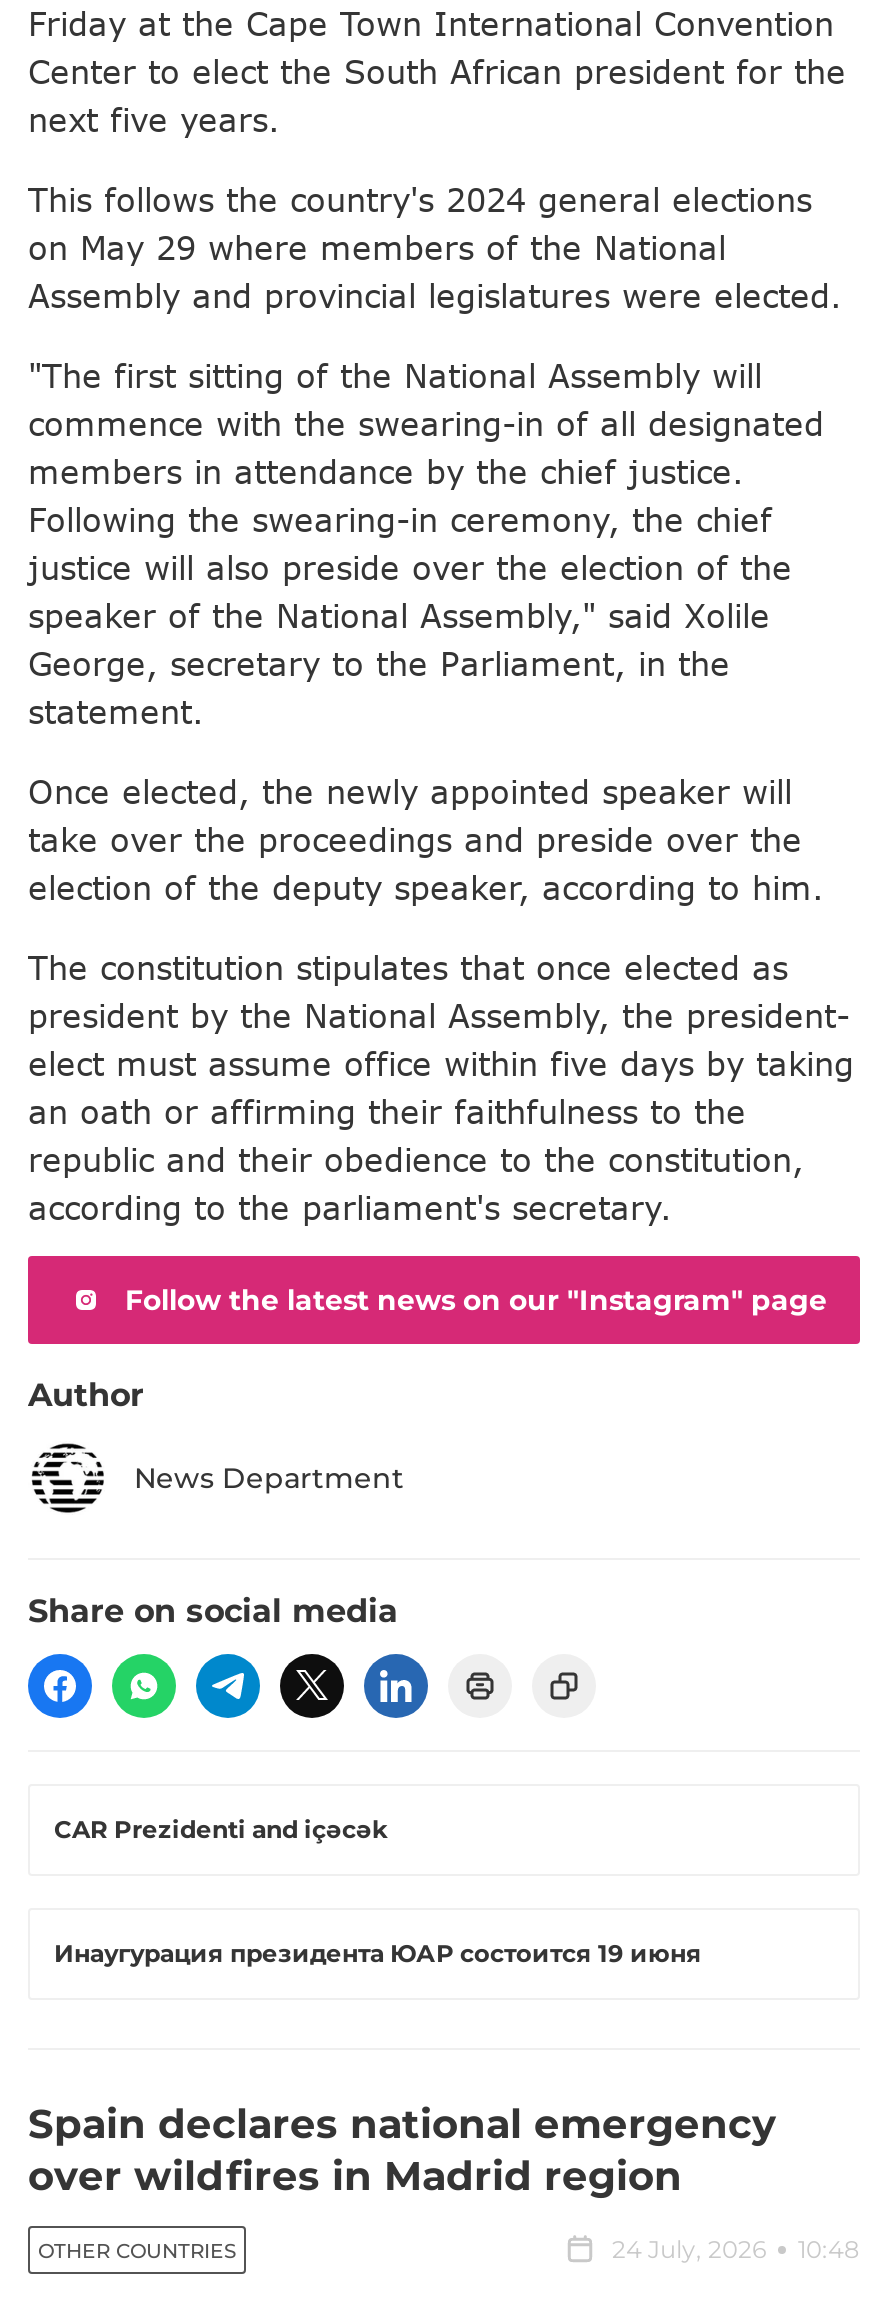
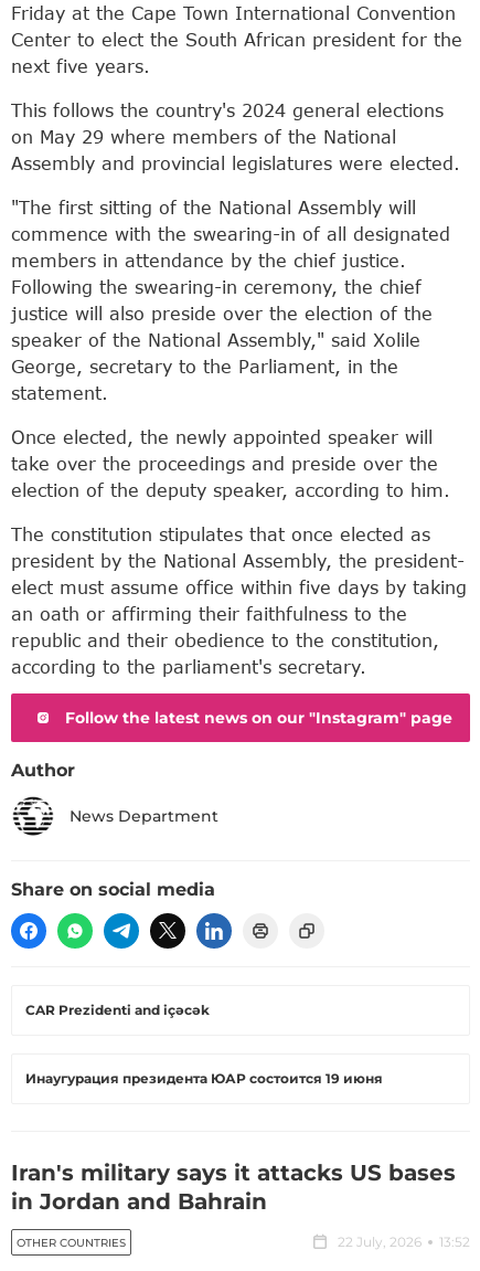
[28,2101,776,2201] Spain declares national emergency | over wildfires in Madrid region -> [11,1160,456,1215] Iran's military says it attacks US bases | in Jordan and Bahrain
[612,2235,860,2265] 24 July, 2026 | 10:48 -> [338,1234,470,1250] 22 July, 2026 | 13:52

